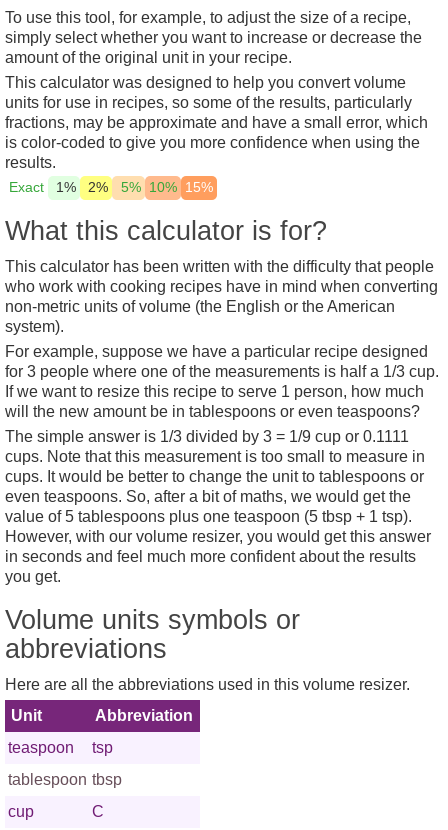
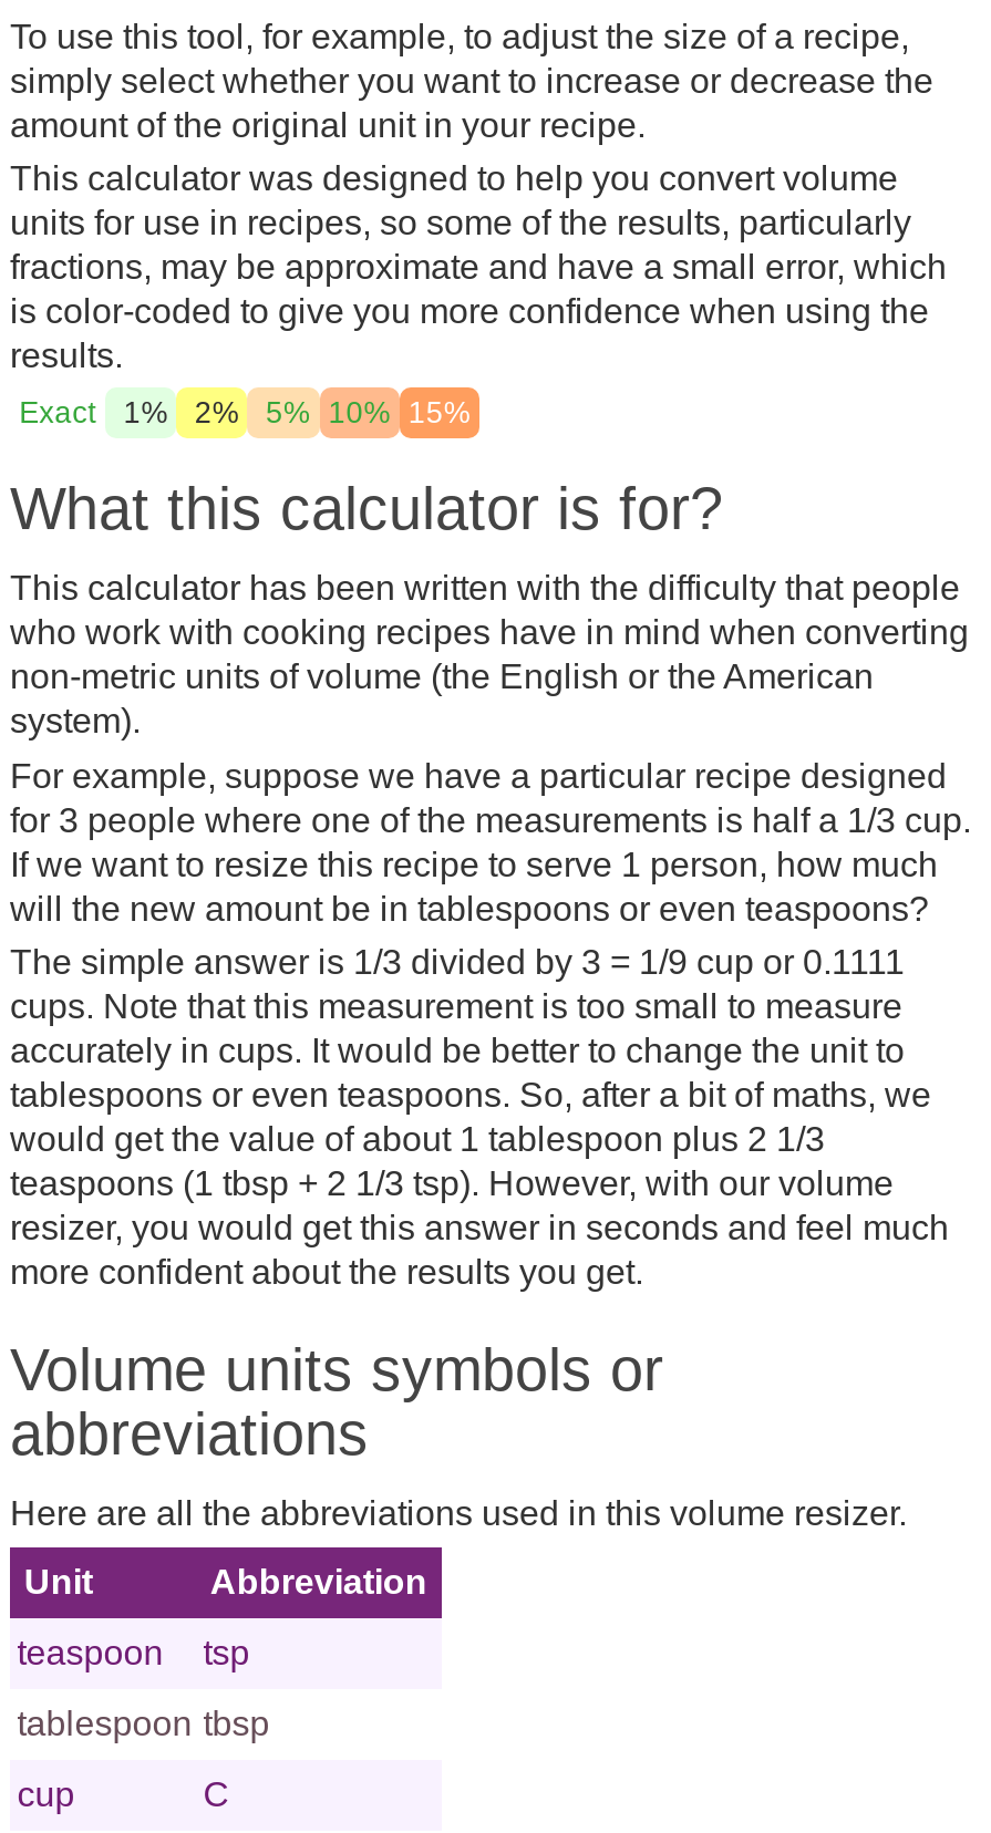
[5,448,431,585] cups. Note that this measurement is too small to measure in | cups. It would be better to change the unit to tablespoons or | even teaspoons. So, after a bit of maths, we would get the | value of 5 tablespoons plus one teaspoon (5 tbsp + 1 tsp). | However, with our volume resizer, you would get this answer | in seconds and feel much more confident about the results | you get. -> [10,988,949,1291] cups. Note that this measurement is too small to measure | accurately in cups. It would be better to change the unit to | tablespoons or even teaspoons. So, after a bit of maths, we | would get the value of about 1 tablespoon plus 2 1/3 | teaspoons (1 tbsp + 2 1/3 tsp). However, with our volume | resizer, you would get this answer in seconds and feel much | more confident about the results you get.

